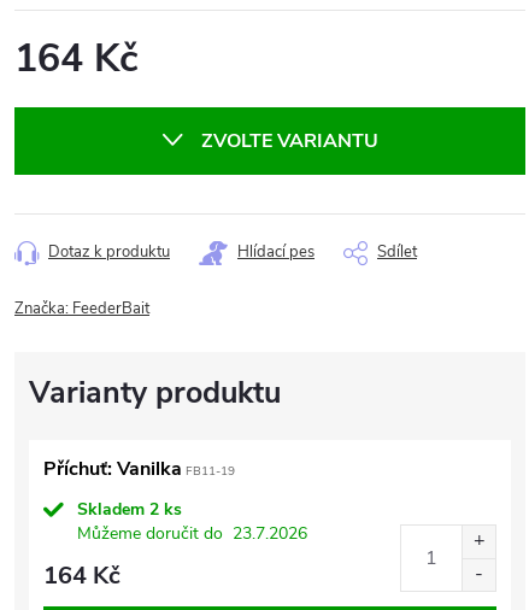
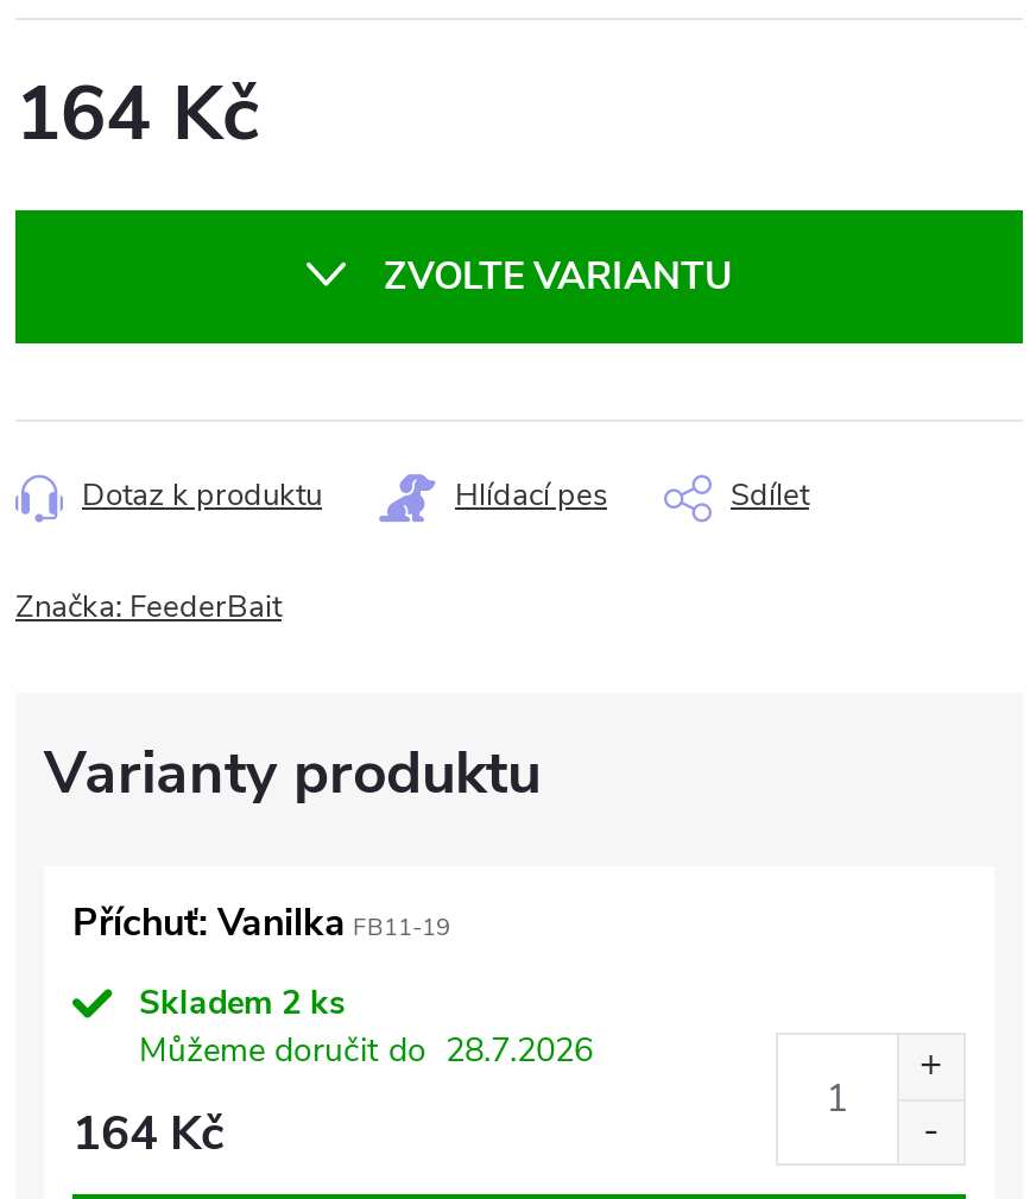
[77,522,307,545] Můžeme doručit do 23.7.2026 -> [139,1028,593,1073] Můžeme doručit do 28.7.2026

